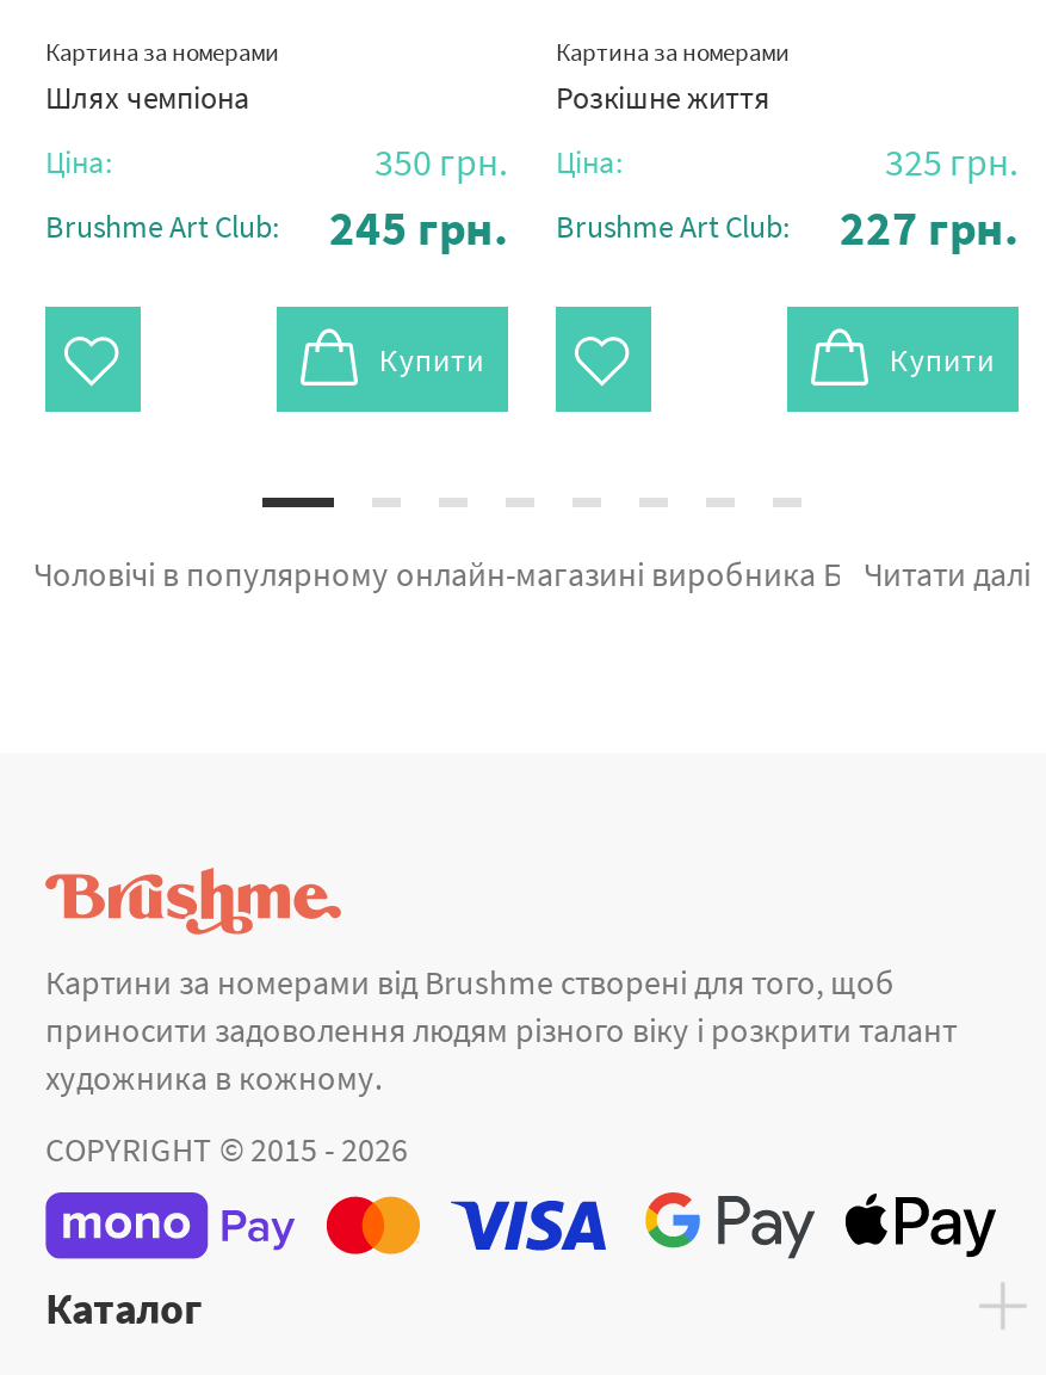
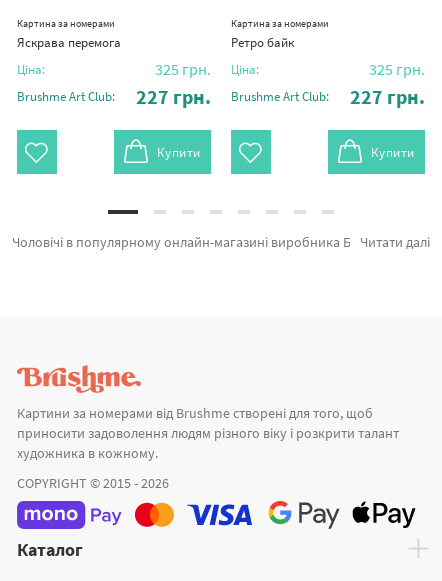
[45,78,250,118] Шлях чемпіона -> [17,34,121,51] Яскрава перемога
[556,78,770,118] Розкішне життя -> [231,34,294,51] Ретро байк
[375,137,623,185] 350 грн. Ціна: -> [155,59,259,79] 325 грн. Ціна:
[45,197,1019,257] Brushme Art Club: 245 грн. Brushme Art Club: 227 грн. -> [17,84,425,109] Brushme Art Club: 227 грн. Brushme Art Club: 227 грн.

